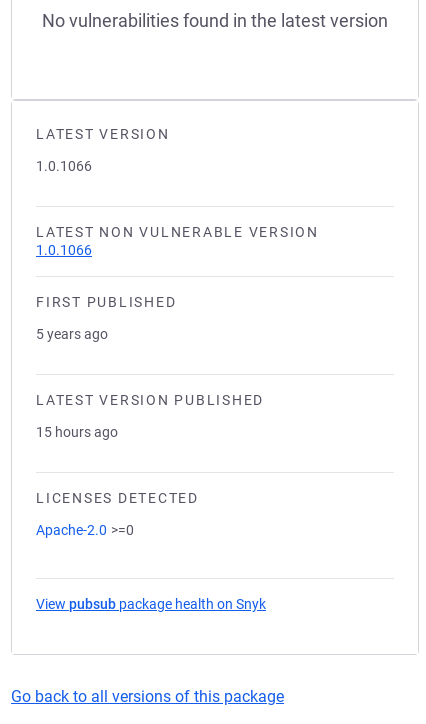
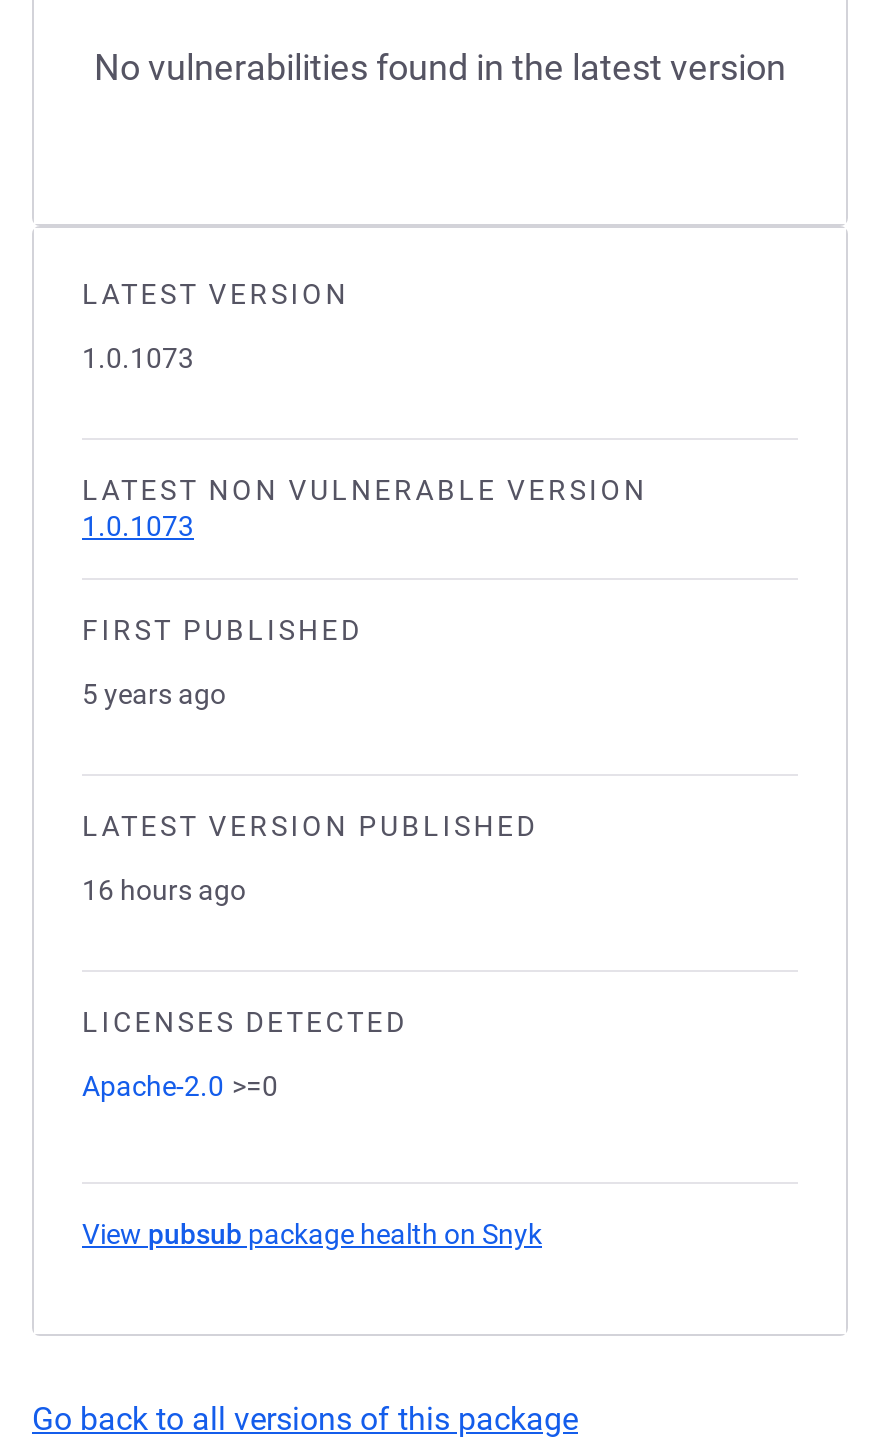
[36,158,92,174] 1.0.1066 -> [82,342,194,374] 1.0.1073
[36,242,92,258] 1.0.1066 -> [82,510,194,542] 1.0.1073
[36,424,118,440] 15 hours ago -> [82,874,246,906] 16 hours ago

